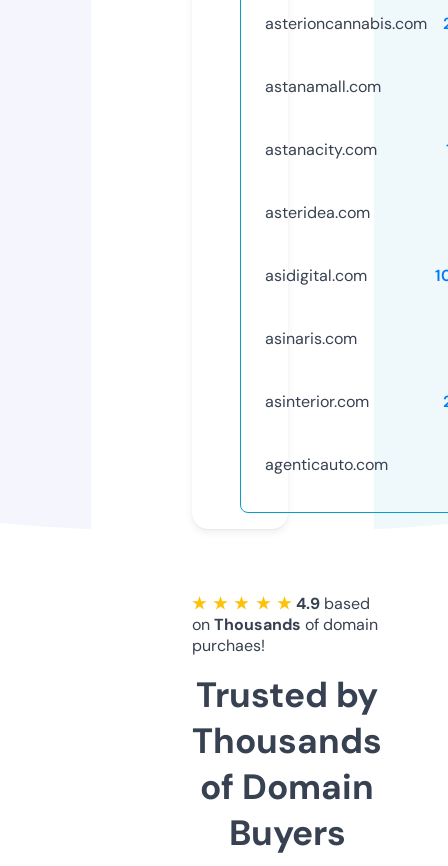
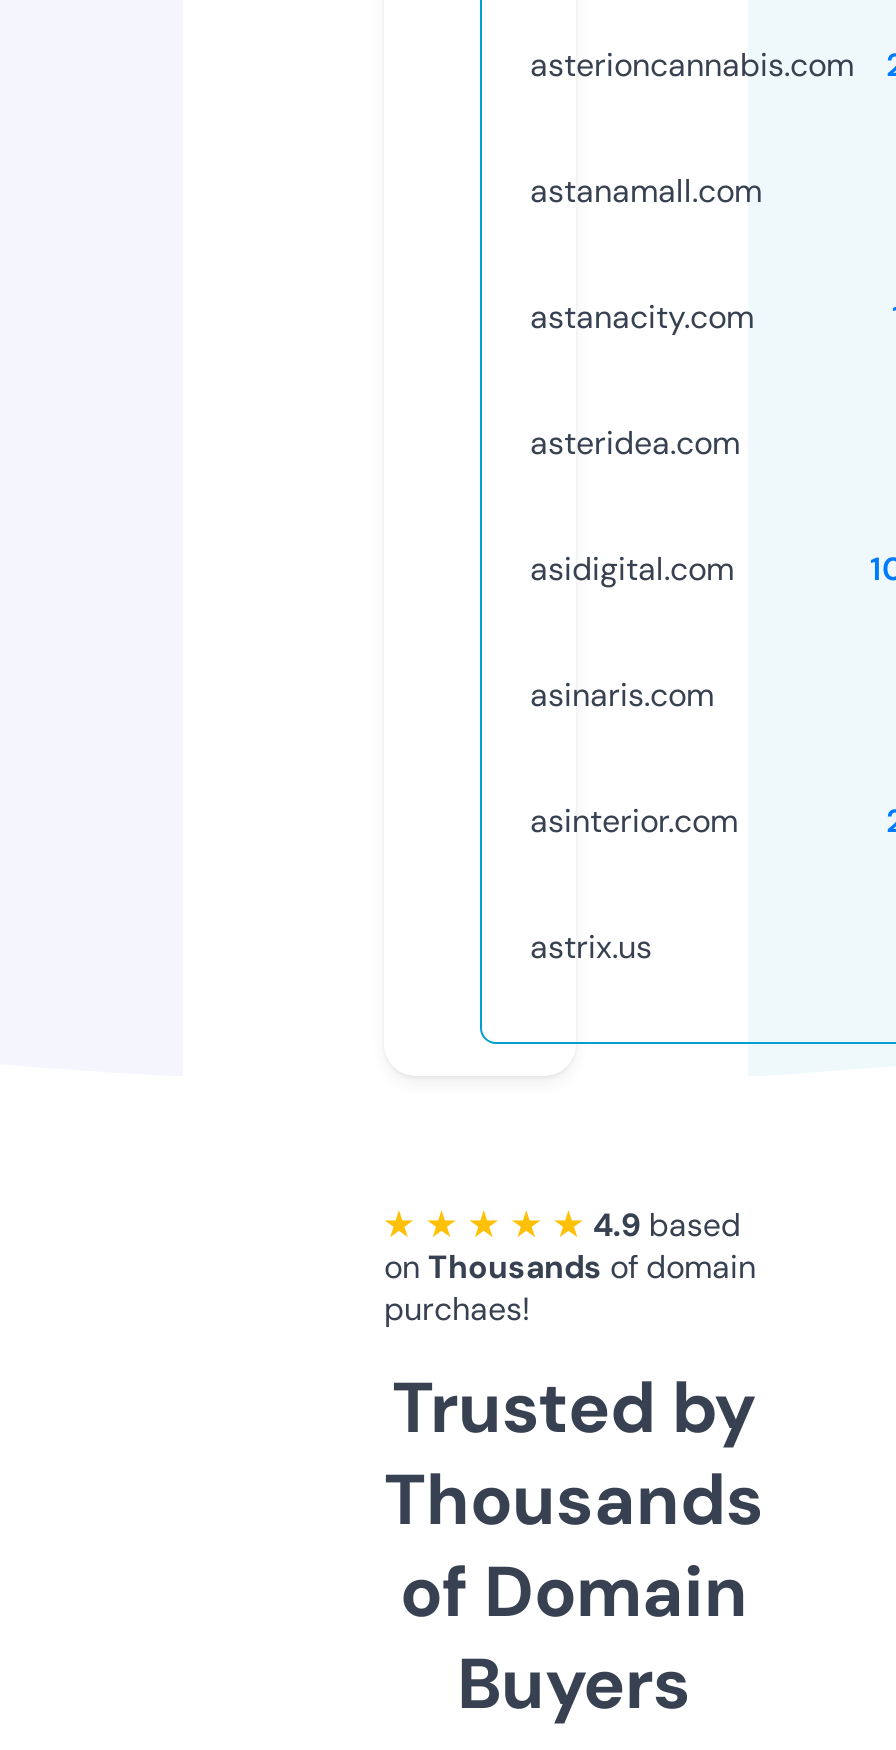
[265,454,388,475] agenticauto.com -> [530,926,652,968] astrix.us

